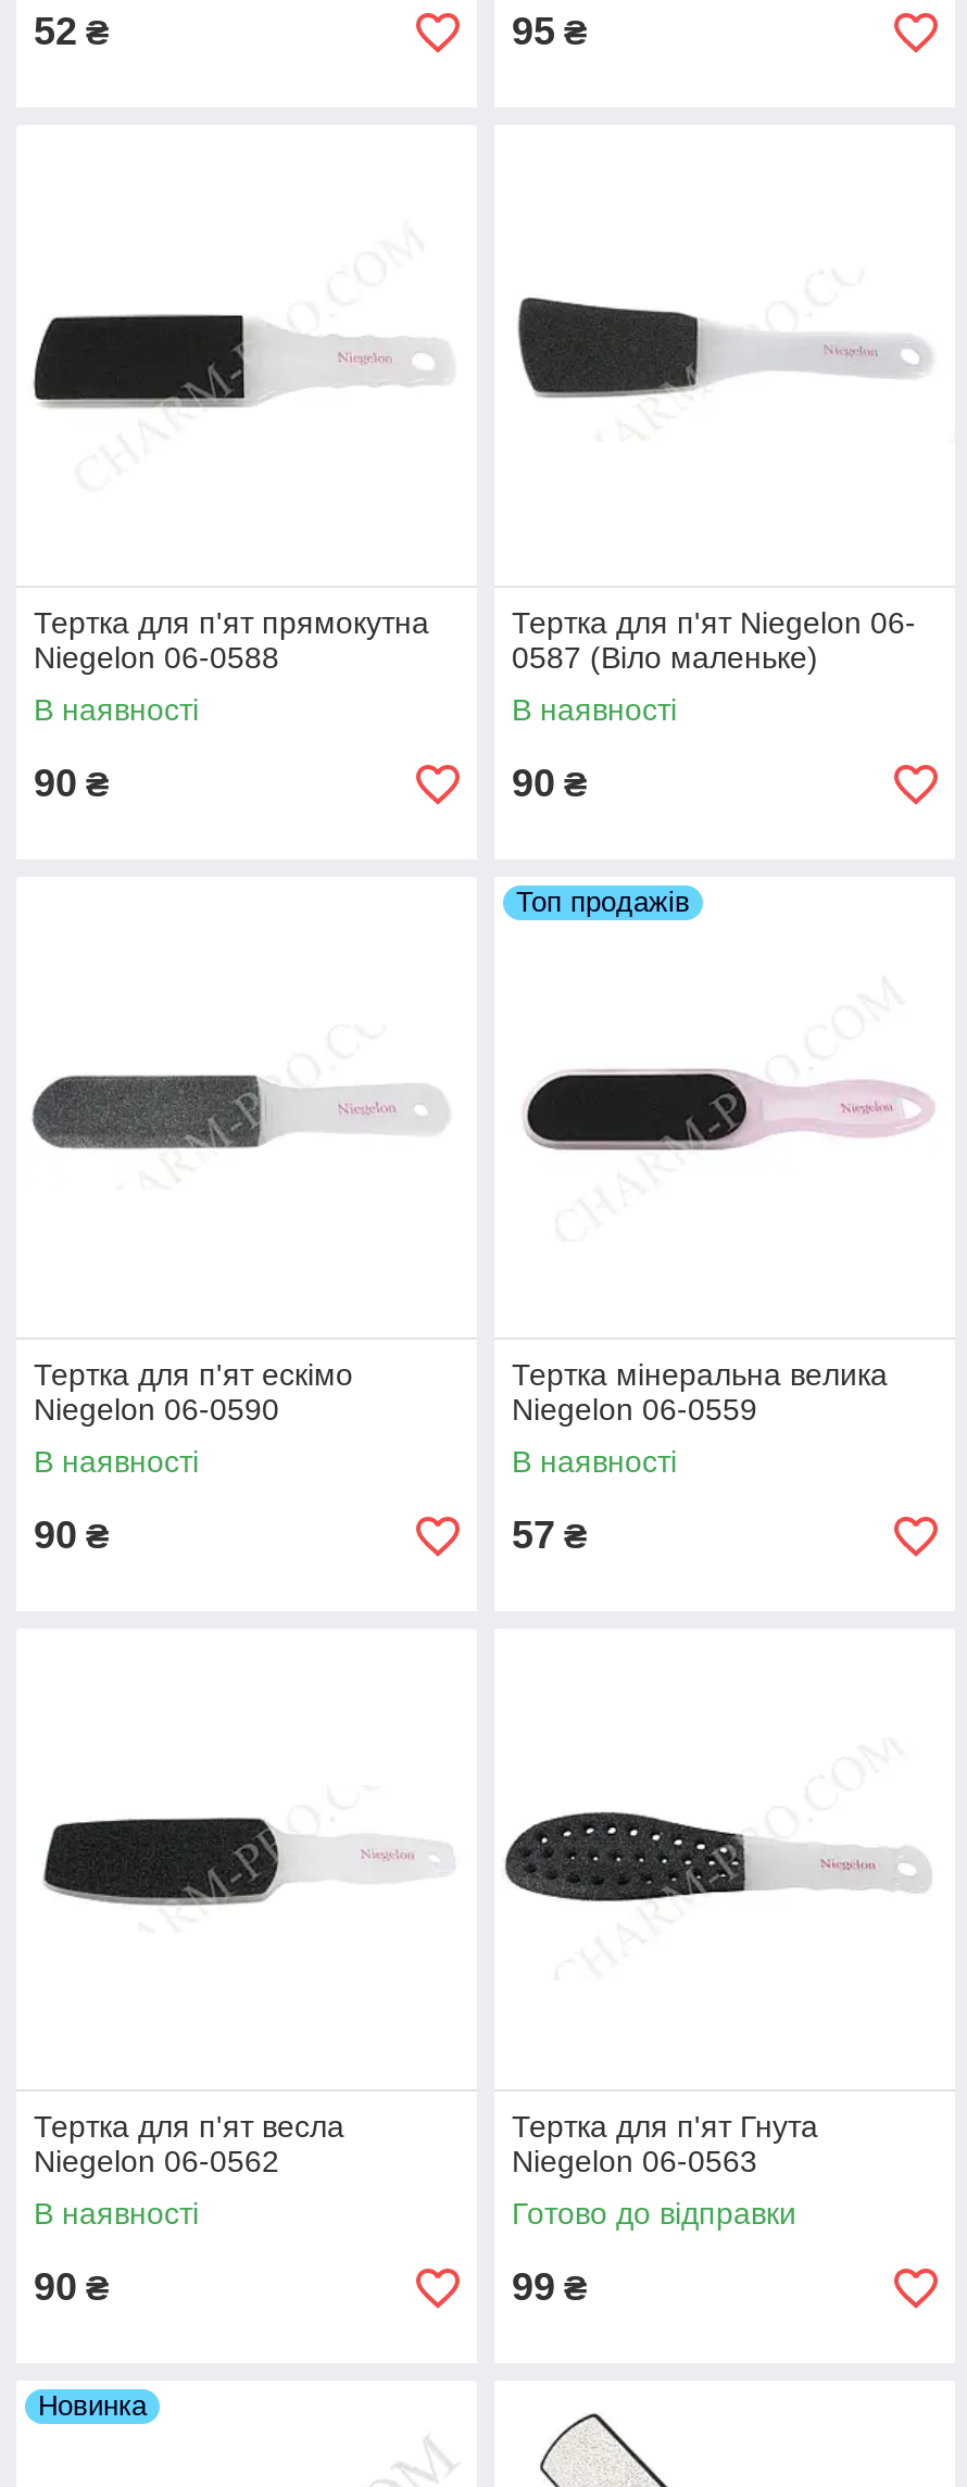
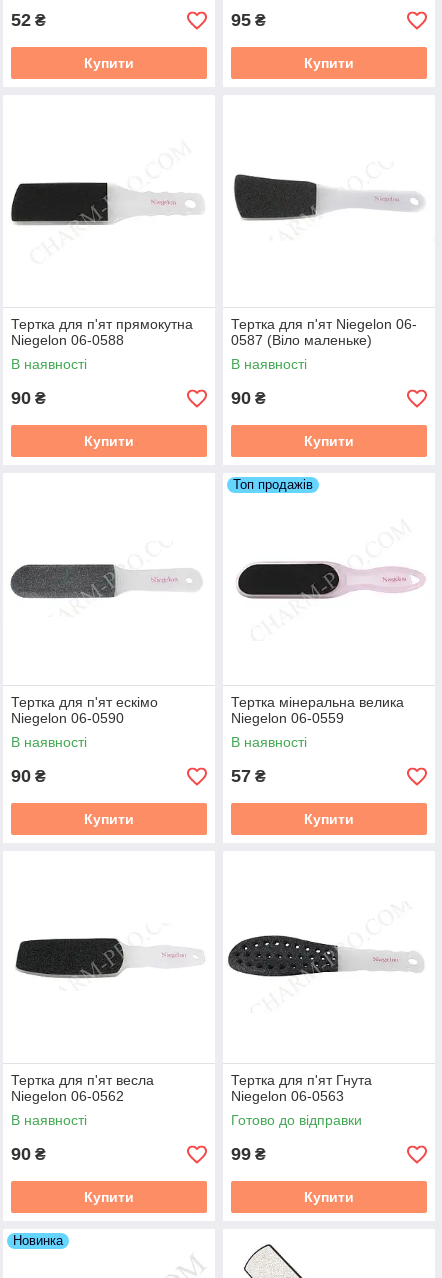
none -> [84,55,134,71] Купити
none -> [304,55,354,71] Купити
none -> [84,433,134,449] Купити
none -> [304,433,354,449] Купити
none -> [84,811,134,827] Купити
none -> [304,811,354,827] Купити
none -> [84,1189,134,1205] Купити
none -> [304,1189,354,1205] Купити

